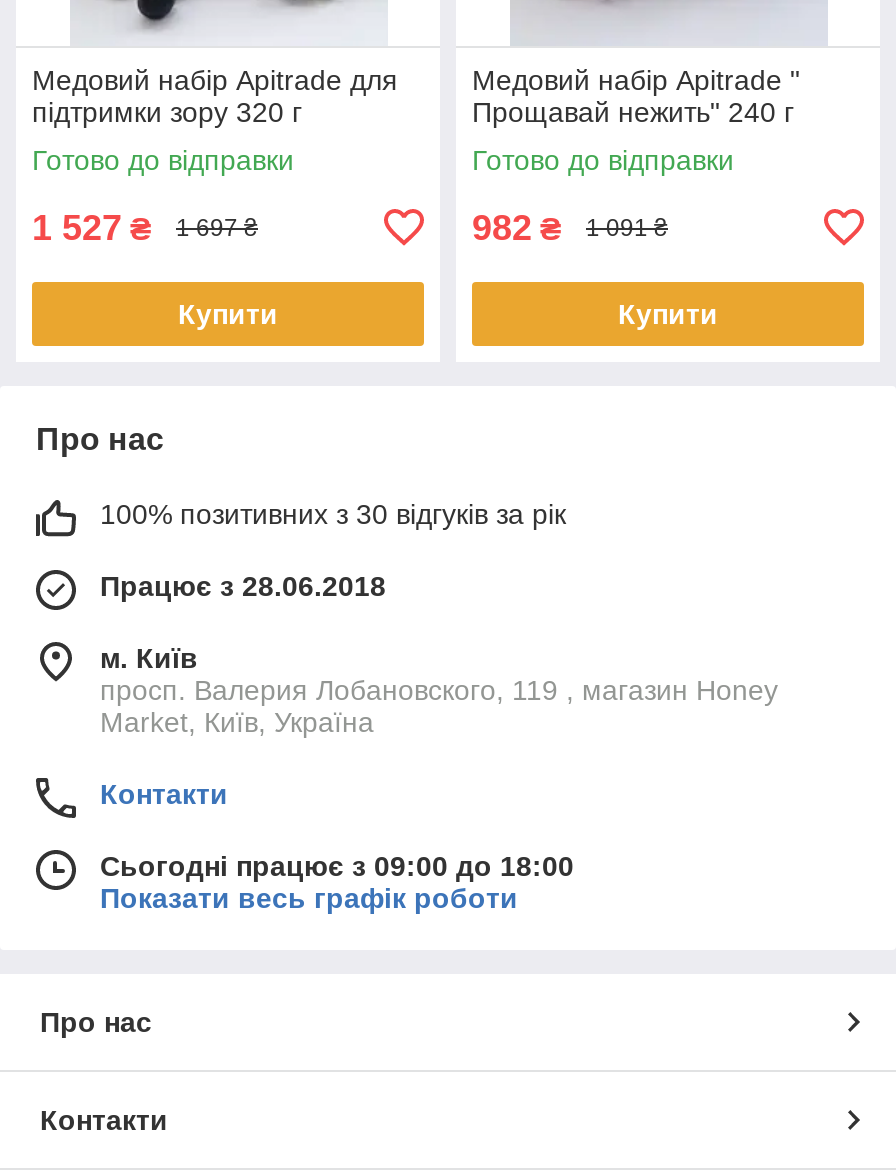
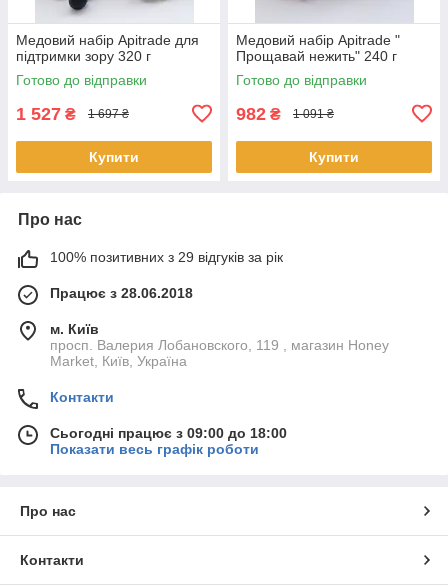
[100,498,566,530] 100% позитивних з 30 відгуків за рік -> [50,249,283,265] 100% позитивних з 29 відгуків за рік

